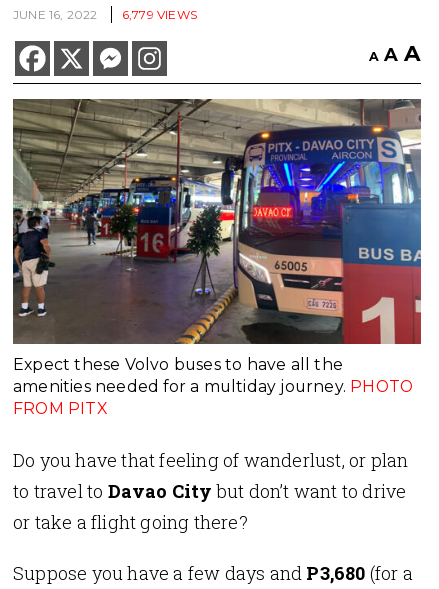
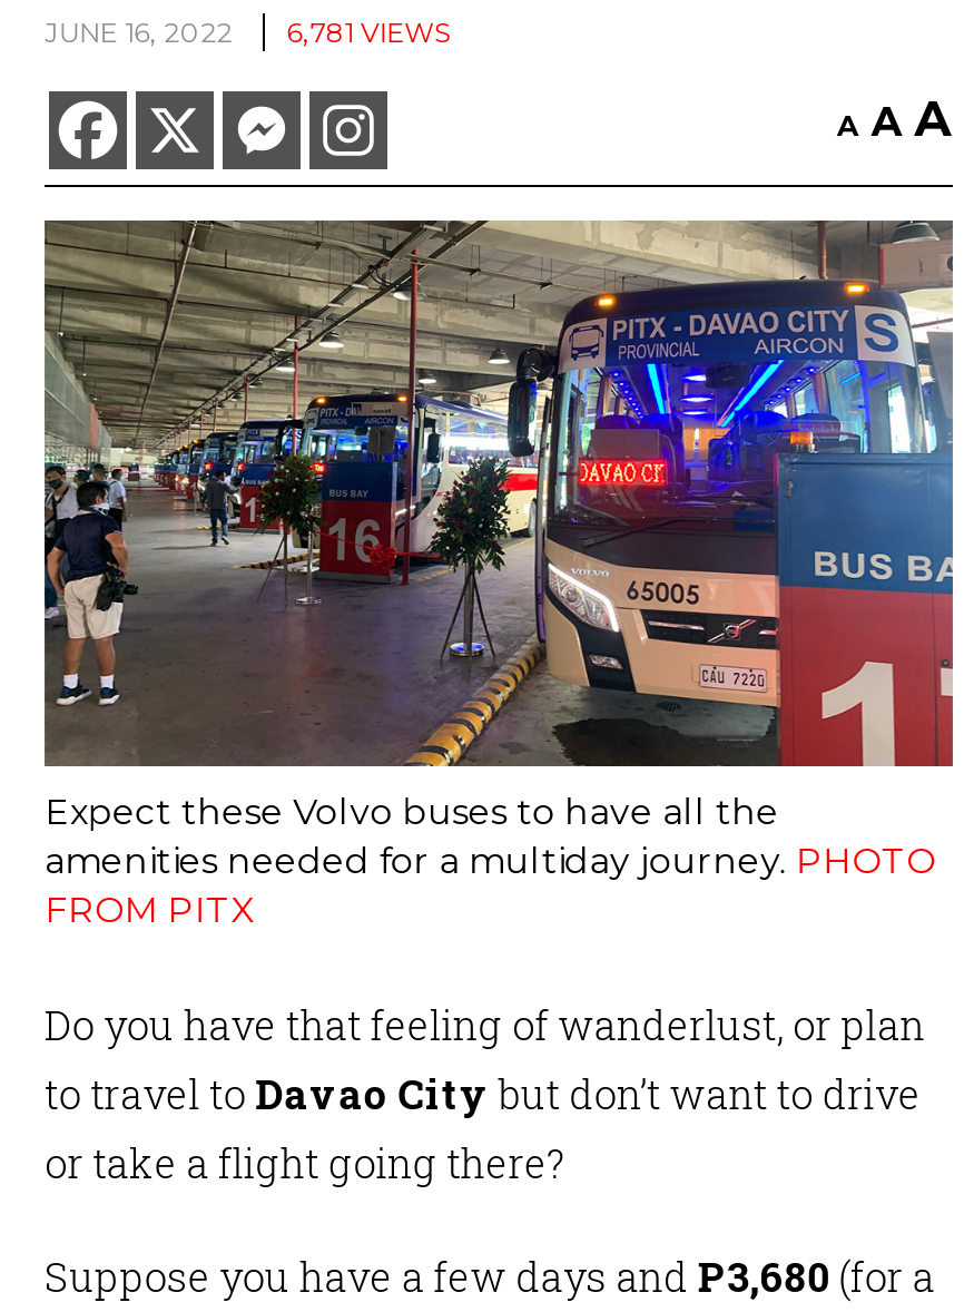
[13,7,197,22] JUNE 16, 2022 6,779 VIEWS -> [45,16,450,49] JUNE 16, 2022 6,781 VIEWS

